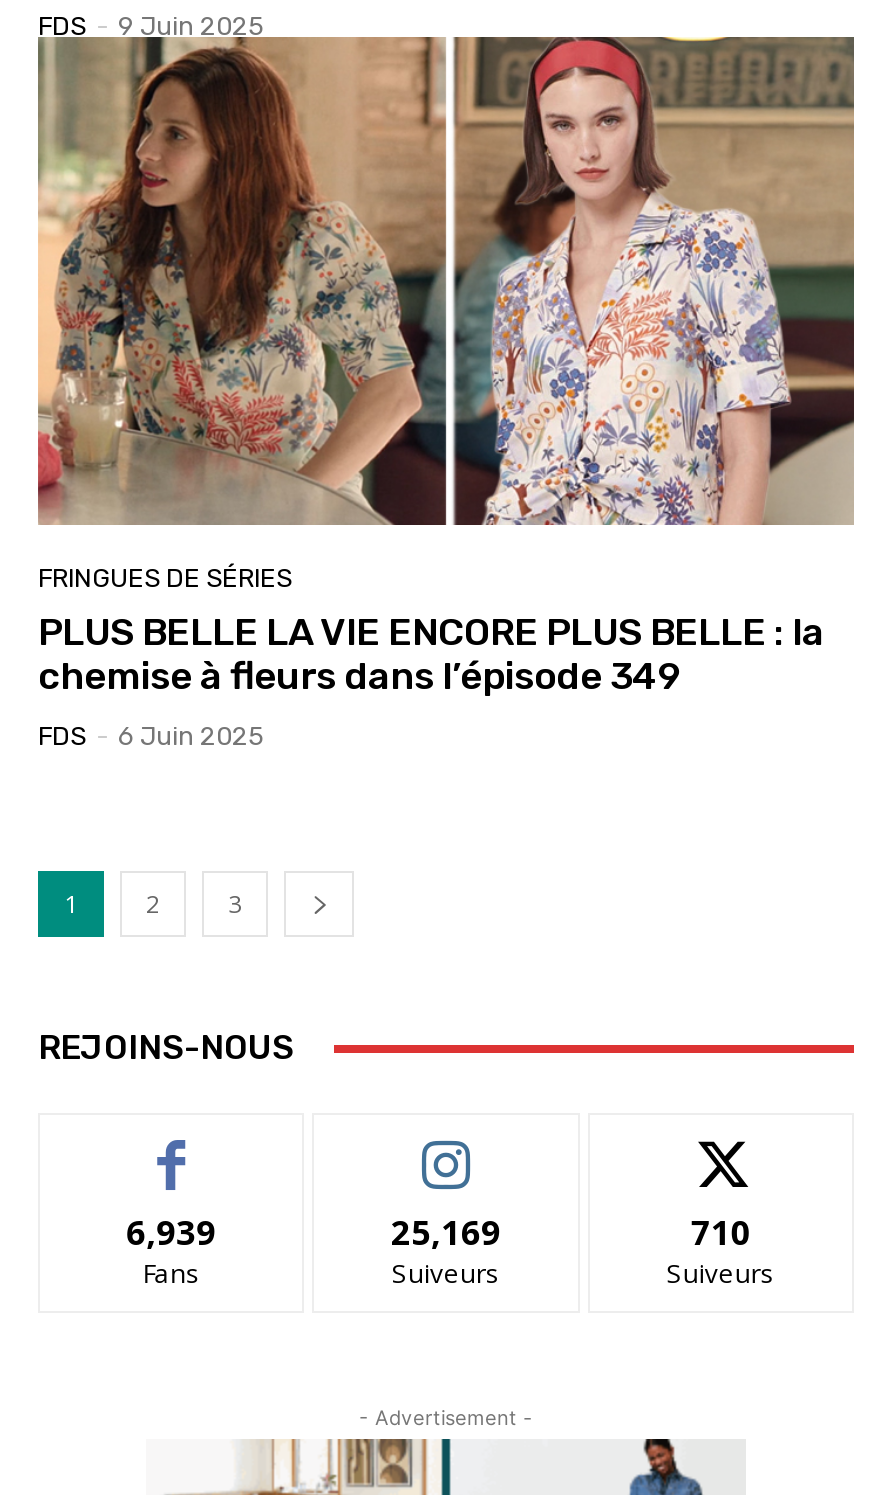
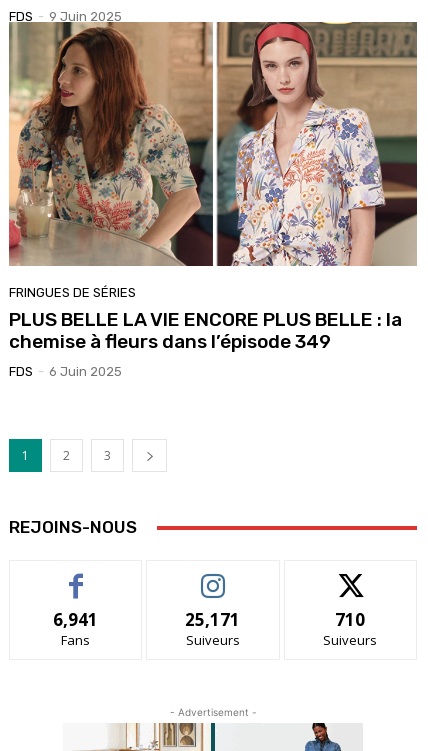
[126,1210,216,1256] 6,939 -> [53,608,98,631] 6,941
[391,1210,501,1256] 25,169 -> [185,608,240,631] 25,171

